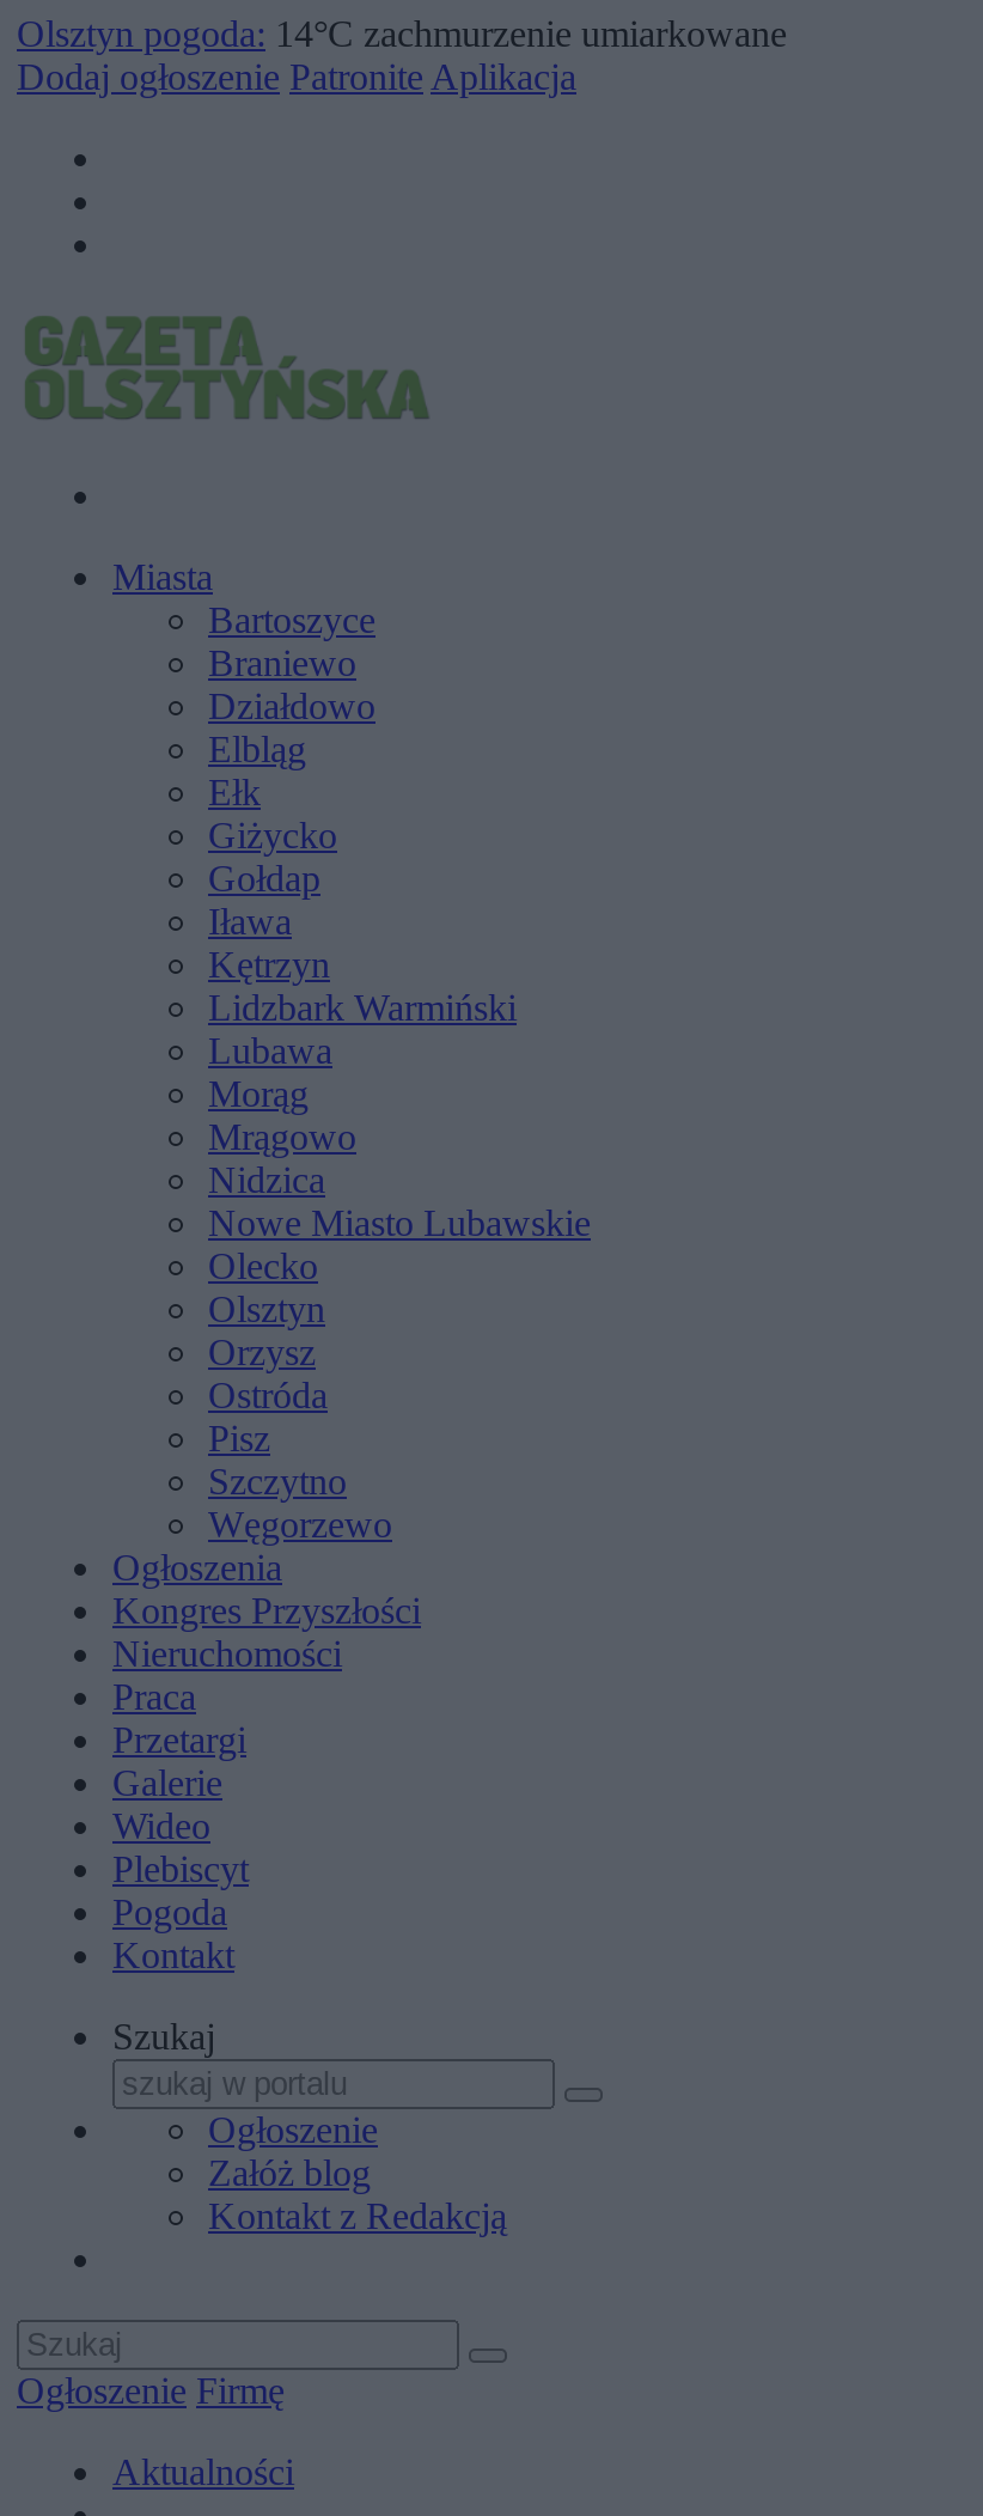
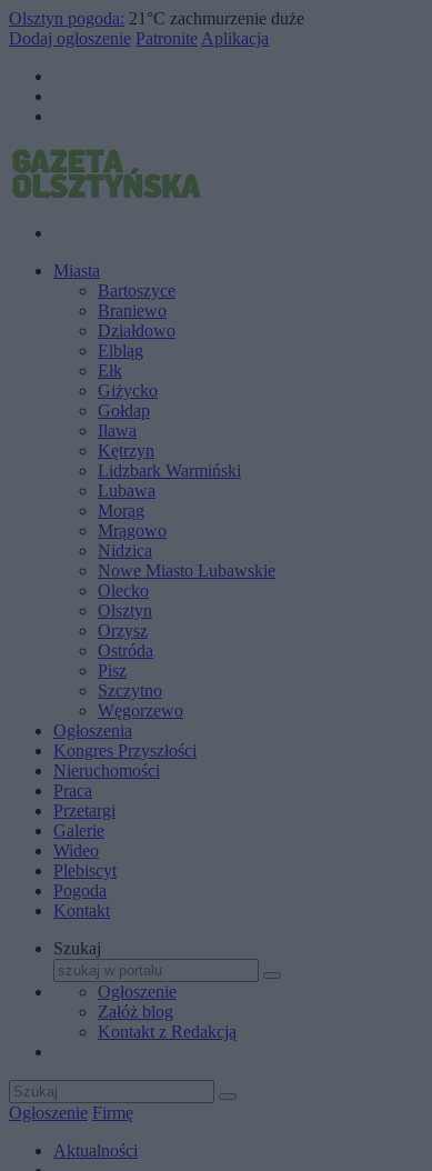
[17,13,787,54] Olsztyn pogoda: 14°C zachmurzenie umiarkowane -> [9,9,304,28] Olsztyn pogoda: 21°C zachmurzenie duże

